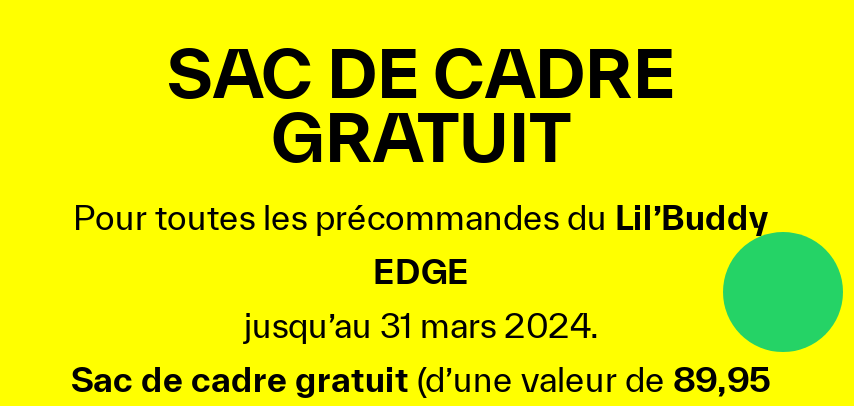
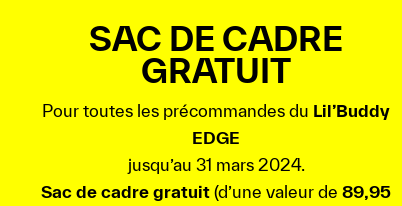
[721,229,845,355] [image] -> none

